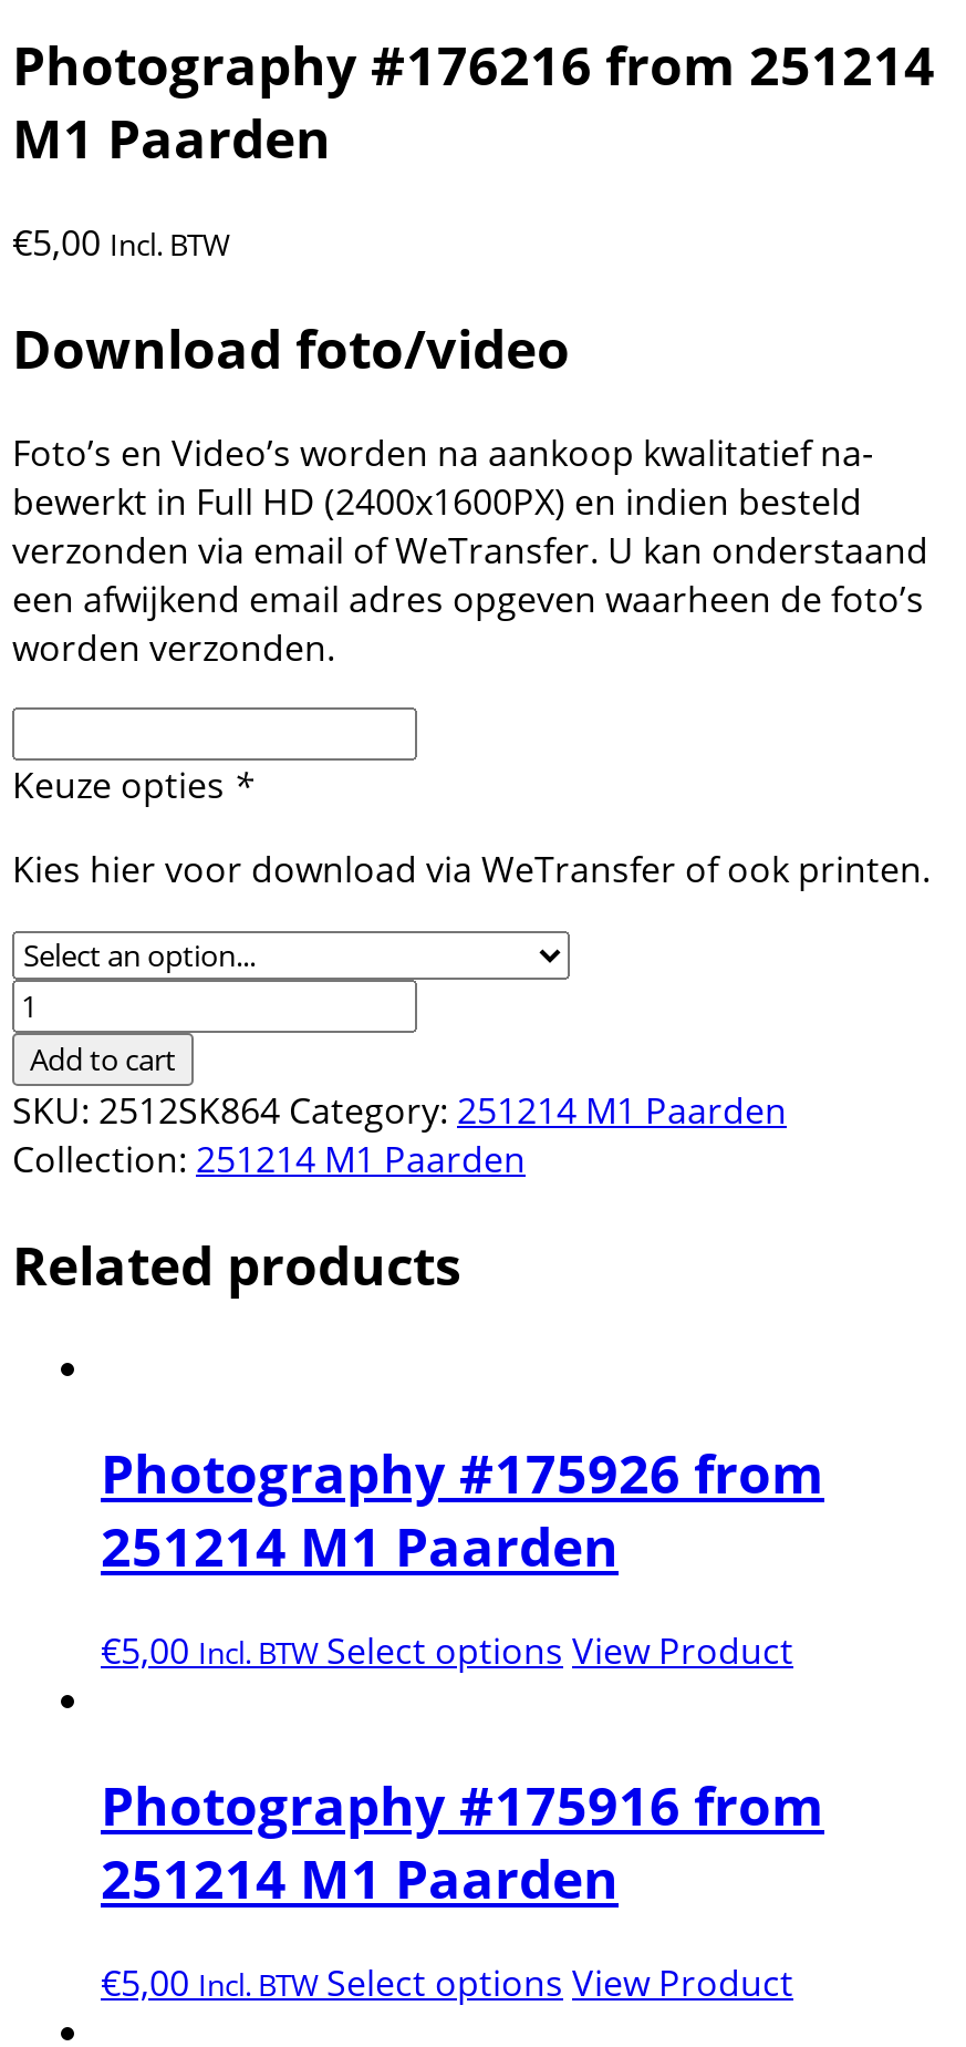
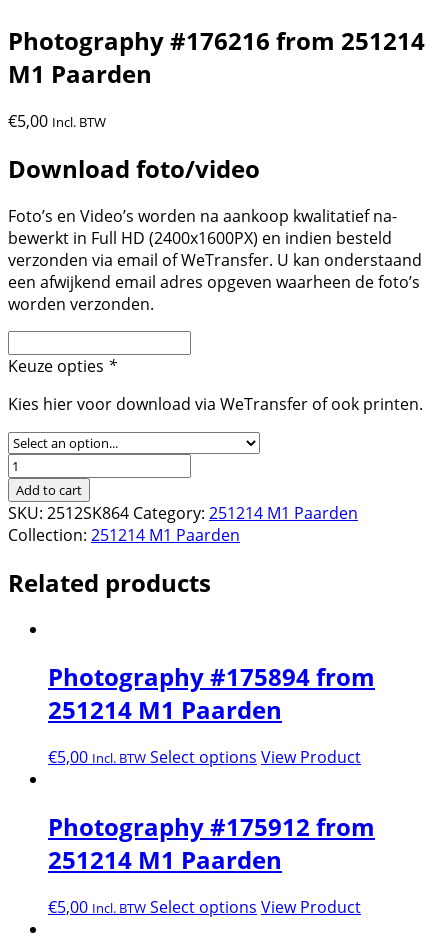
[101,1437,824,1510] Photography #175926 from -> [48,660,375,693] Photography #175894 from
[101,1768,824,1842] Photography #175916 from -> [48,810,375,843] Photography #175912 from

